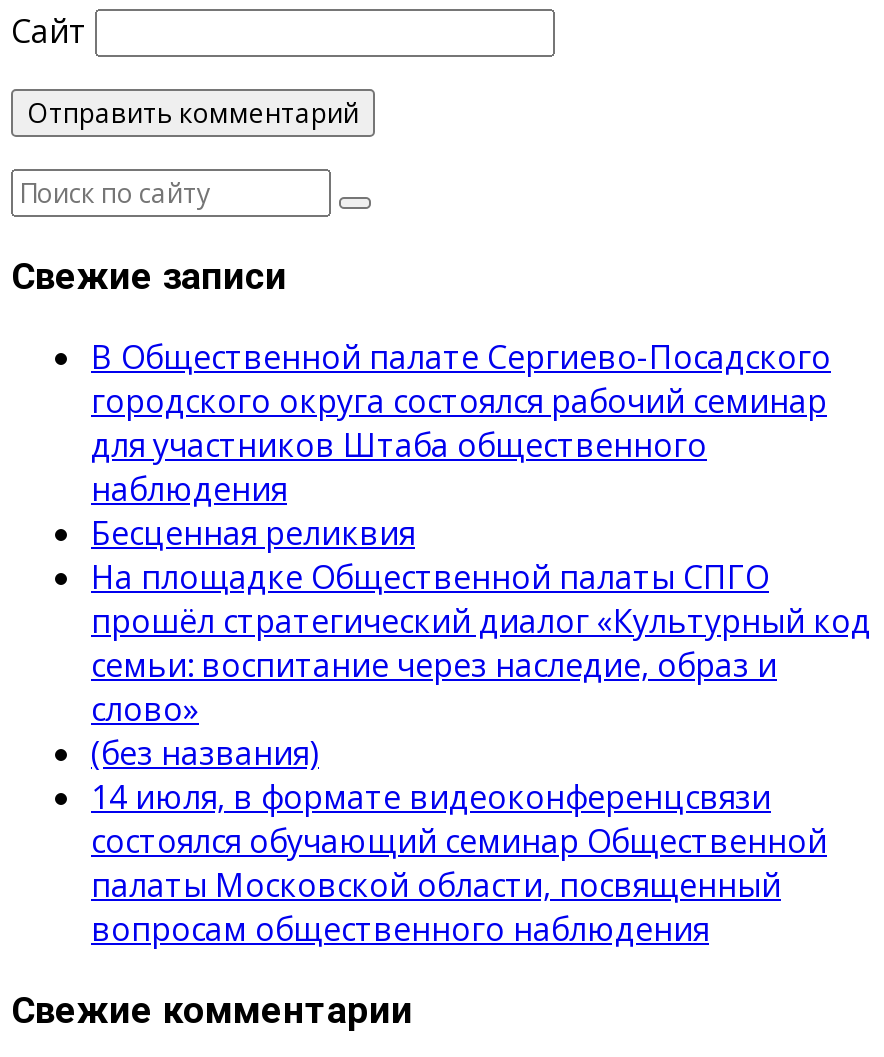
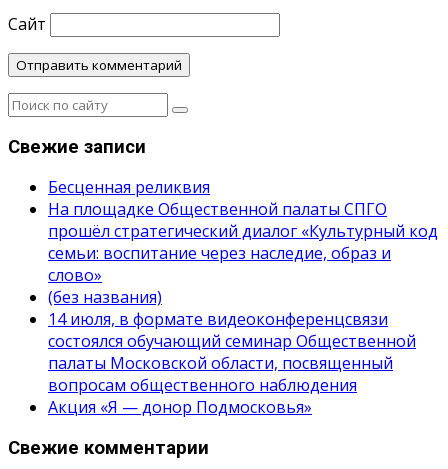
[91,336,831,512] В Общественной палате Сергиево-Посадского | городского округа состоялся рабочий семинар | для участников Штаба общественного | наблюдения -> none
moved [91,512,871,952] -> [48,176,438,396]: Бесценная реликвия | На площадке Общественной палаты СПГО | прошёл стратегический диалог «Культурный код | ... | палаты Московской области, посвященный | вопросам общественного наблюдения
none -> [48,396,312,418] Акция «Я — донор Подмосковья»

